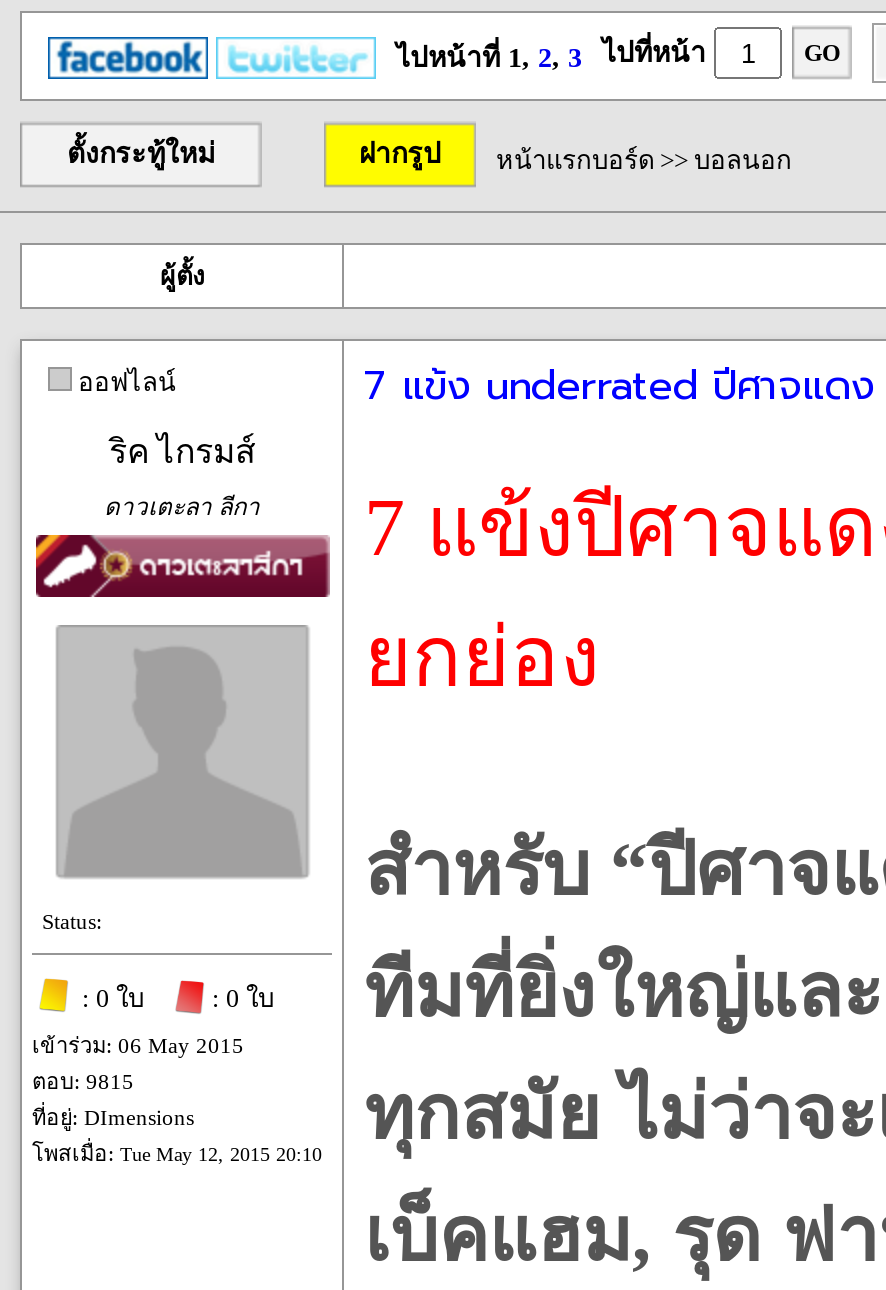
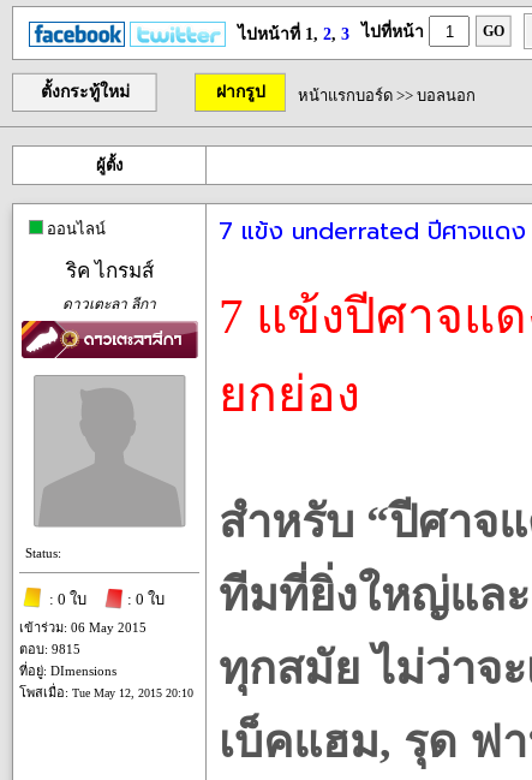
[78,367,176,397] ออฟไลน์ -> [47,220,106,238] ออนไลน์

